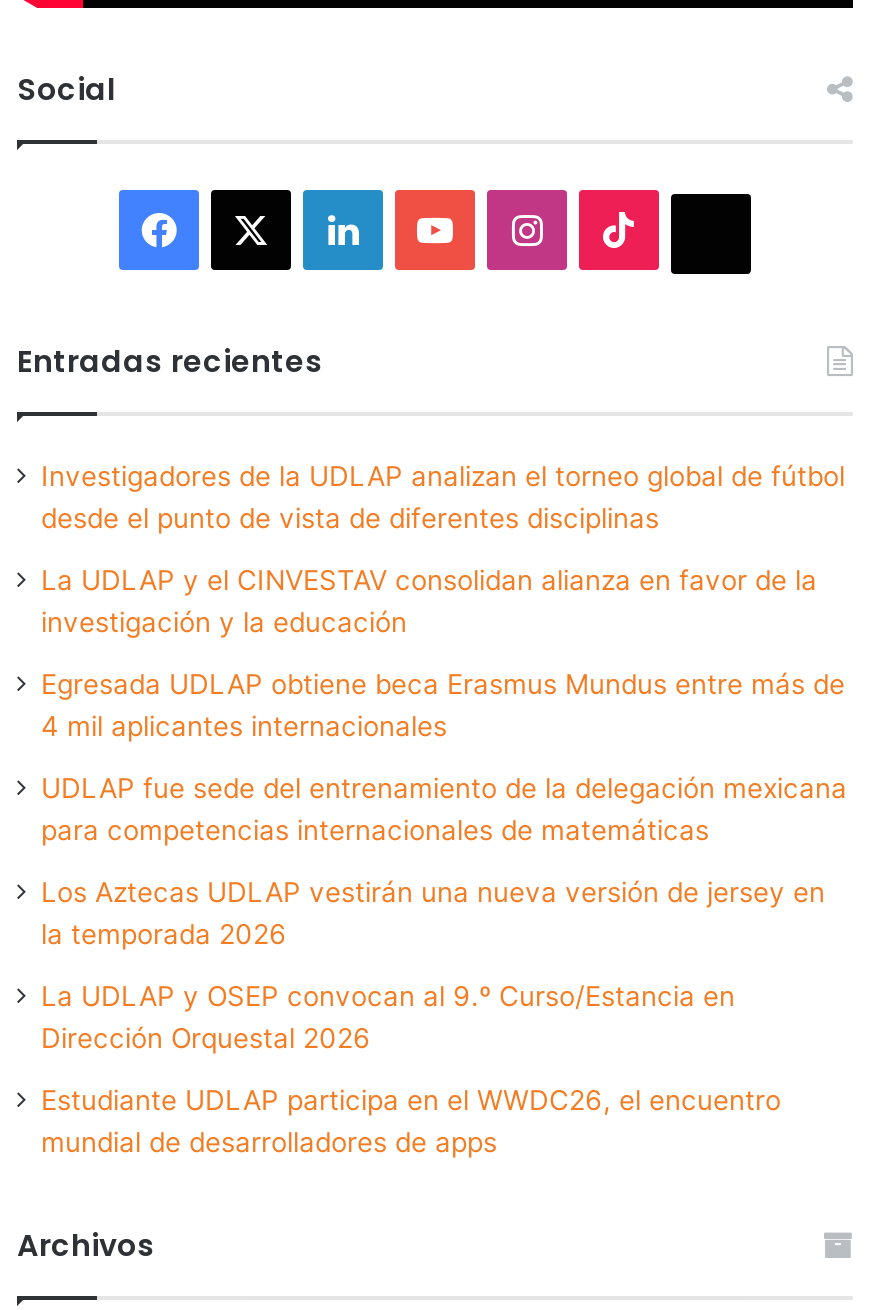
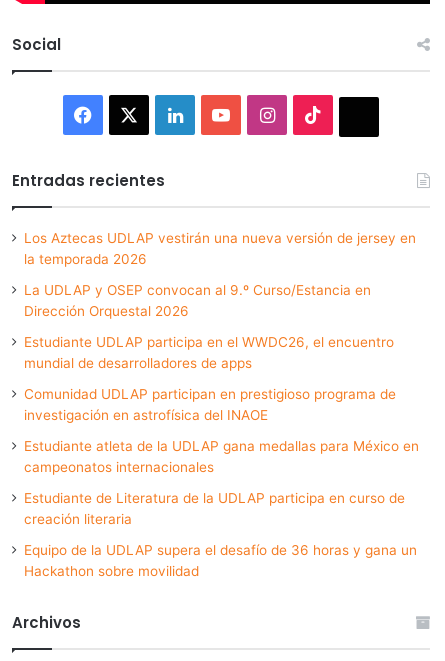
[41,459,847,845] Investigadores de la UDLAP analizan el torneo global de fútbol | desde el punto de vista de diferentes disciplinas | La UDLAP y el CINVESTAV consolidan alianza en favor de la | investigación y la educación | Egresada UDLAP obtiene beca Erasmus Mundus entre más de | 4 mil aplicantes internacionales | UDLAP fue sede del entrenamiento de la delegación mexicana | para competencias internacionales de matemáticas -> none
moved [41,875,825,1157] -> [24,230,416,371]: Los Aztecas UDLAP vestirán una nueva versión de jersey en | la temporada 2026 | La UDLAP y OSEP convocan al 9.º Curso/Estancia en | Dirección Orquestal 2026 | Estudiante UDLAP participa en el WWDC26, el encuentro | mundial de desarrolladores de apps
none -> [24,386,419,579] Comunidad UDLAP participan en prestigioso programa de | investigación en astrofísica del INAOE | Estudiante atleta de la UDLAP gana medallas para México en | campeonatos internacionales | Estudiante de Literatura de la UDLAP participa en curso de | creación literaria | Equipo de la UDLAP supera el desafío de 36 horas y gana un | Hackathon sobre movilidad

